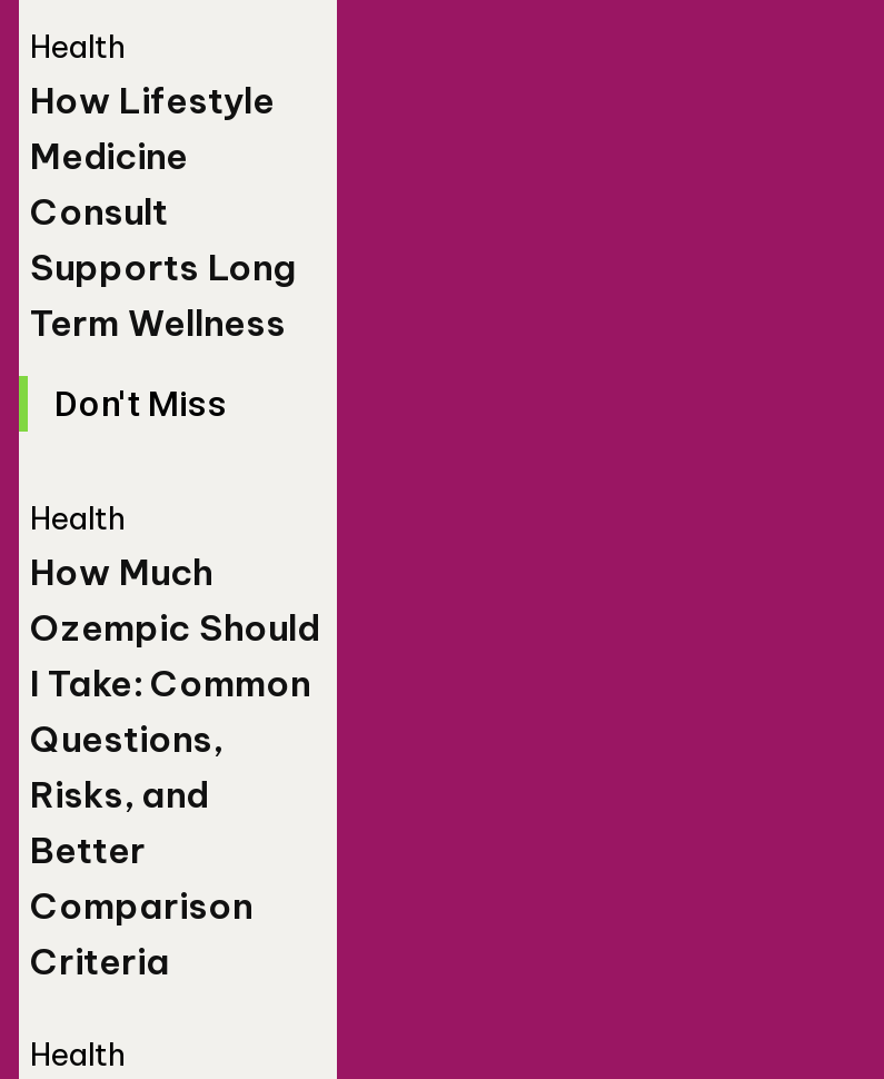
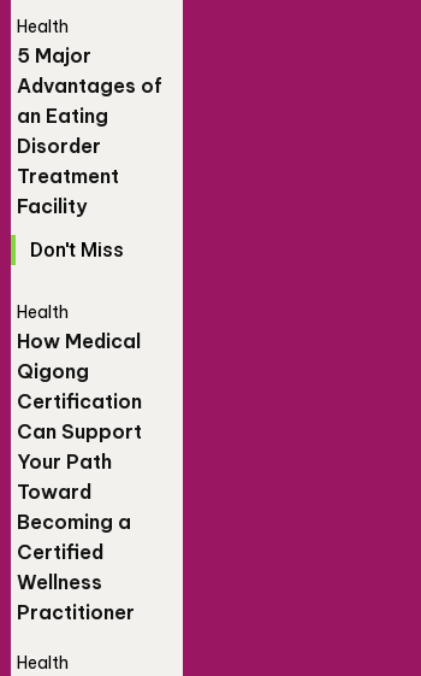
[30,77,297,344] How Lifestyle | Medicine | Consult | Supports Long | Term Wellness -> [17,43,162,218] 5 Major | Advantages of | an Eating | Disorder | Treatment | Facility
[30,549,319,982] How Much | Ozempic Should | I Take: Common | Questions, | Risks, and | Better | Comparison | Criteria -> [17,328,142,624] How Medical | Qigong | Certification | Can Support | Your Path | Toward | Becoming a | Certified | Wellness | Practitioner

